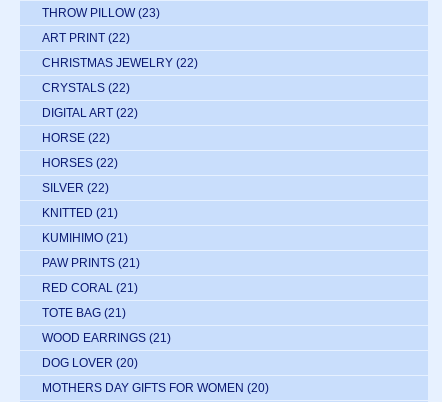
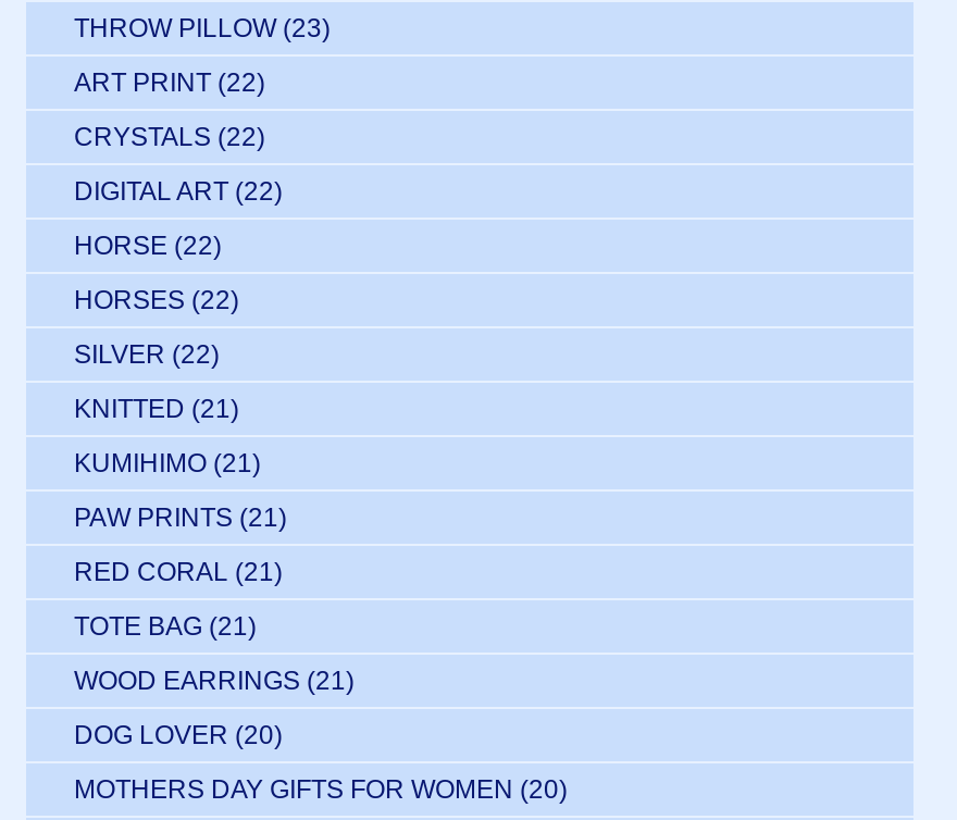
[42,56,198,70] CHRISTMAS JEWELRY (22) -> none

